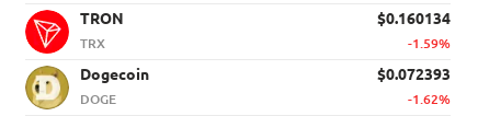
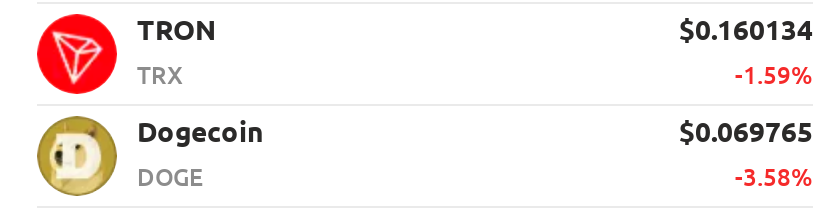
[377,65,451,83] $0.072393 -> [679,116,813,148] $0.069765
[408,92,451,106] -1.62% -> [735,165,813,191] -3.58%

